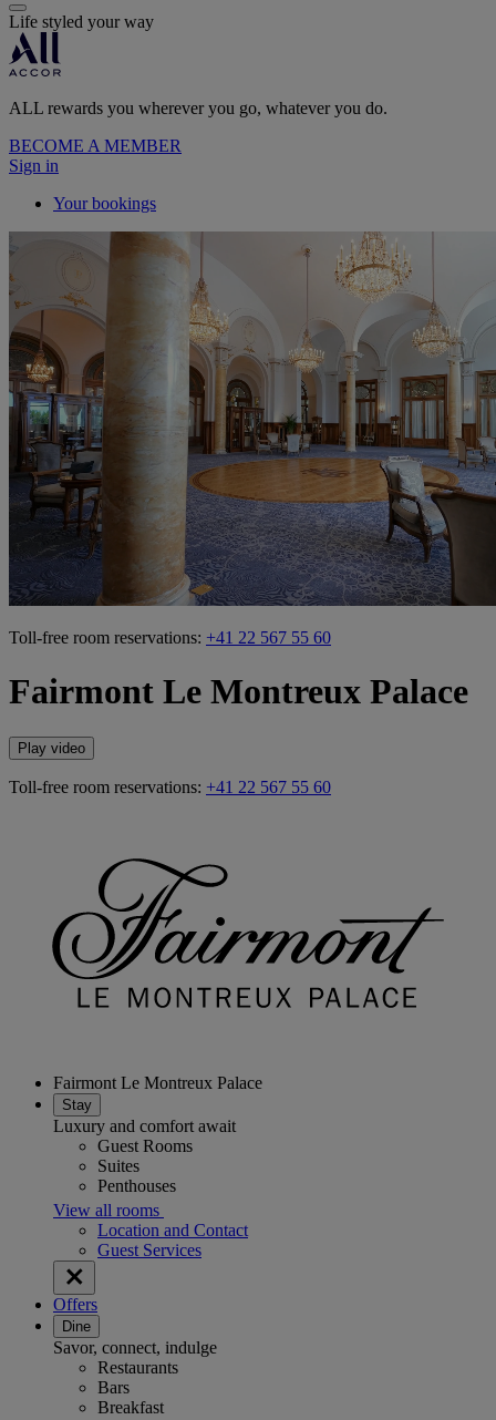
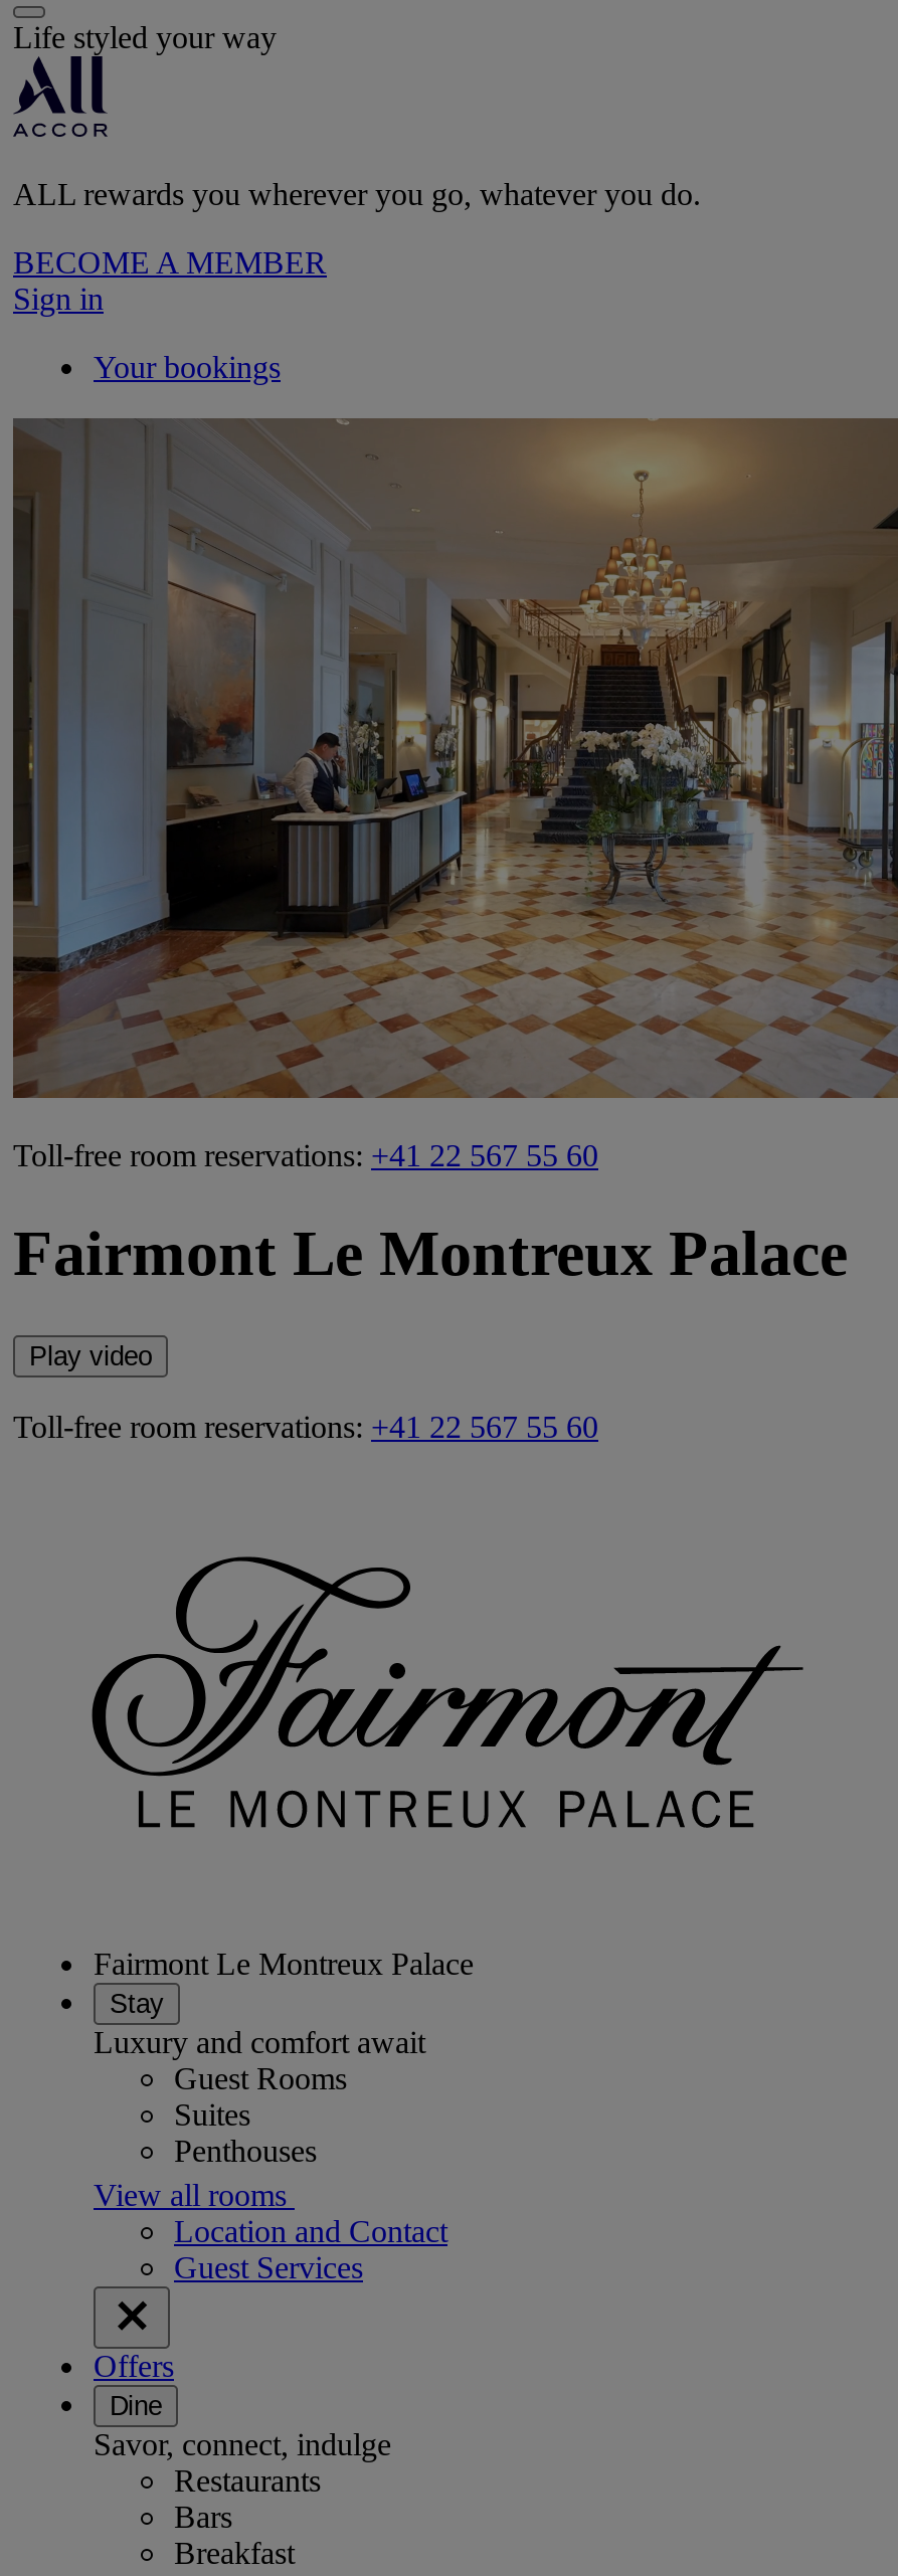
[8,231,493,607] [image] -> [11,416,892,1100] [image]

